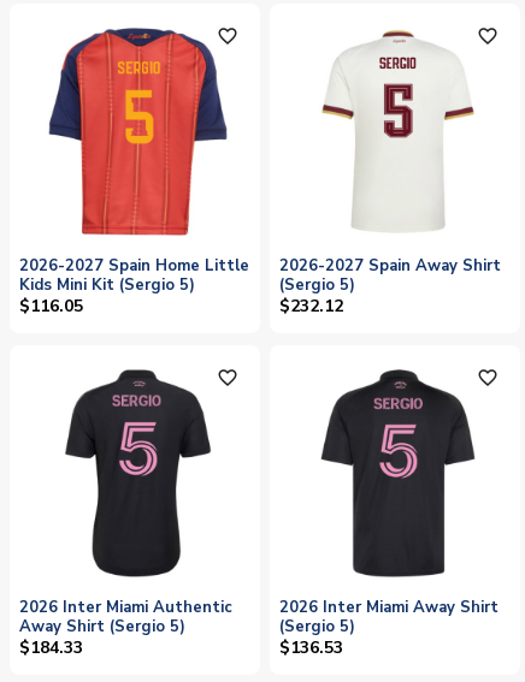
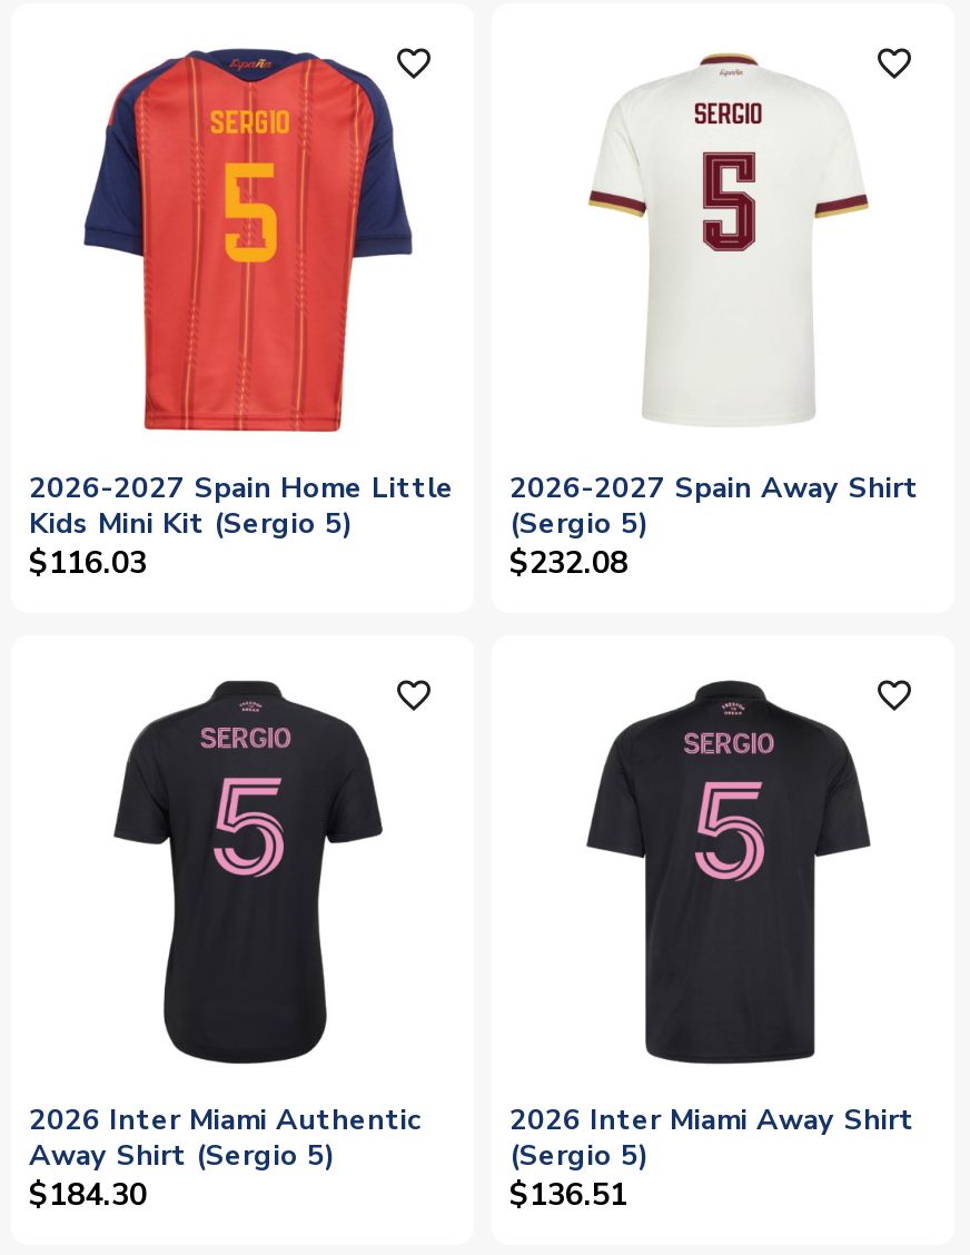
[19,295,83,318] $116.05 -> [29,542,147,584] $116.03
[279,295,343,318] $232.12 -> [509,542,627,584] $232.08
[19,636,83,659] $184.33 -> [29,1174,147,1216] $184.30
[279,636,343,659] $136.53 -> [509,1174,627,1216] $136.51

